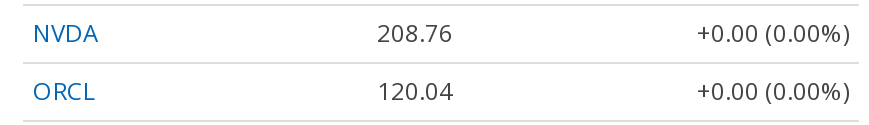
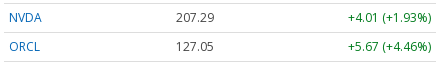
[377,16,453,50] 208.76 -> [176,9,214,26] 207.29
[697,16,849,50] +0.00 (0.00%) -> [348,9,431,26] +4.01 (+1.93%)
[377,74,453,108] 120.04 -> [176,38,214,55] 127.05
[697,74,849,108] +0.00 (0.00%) -> [348,38,431,55] +5.67 (+4.46%)

